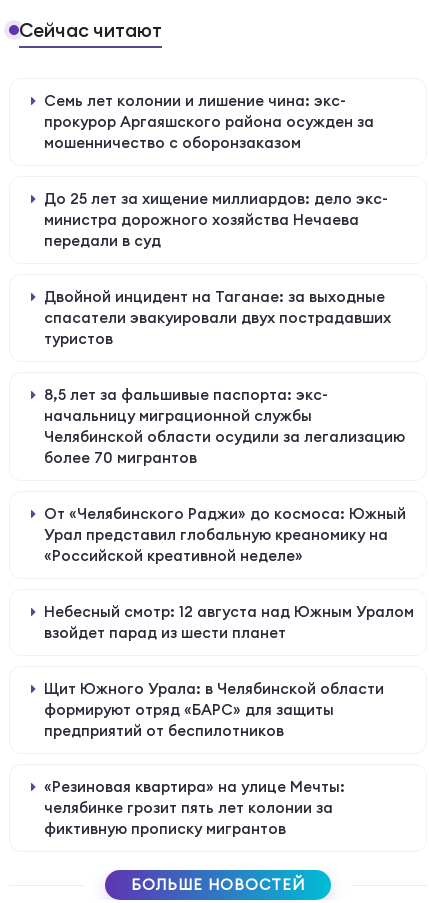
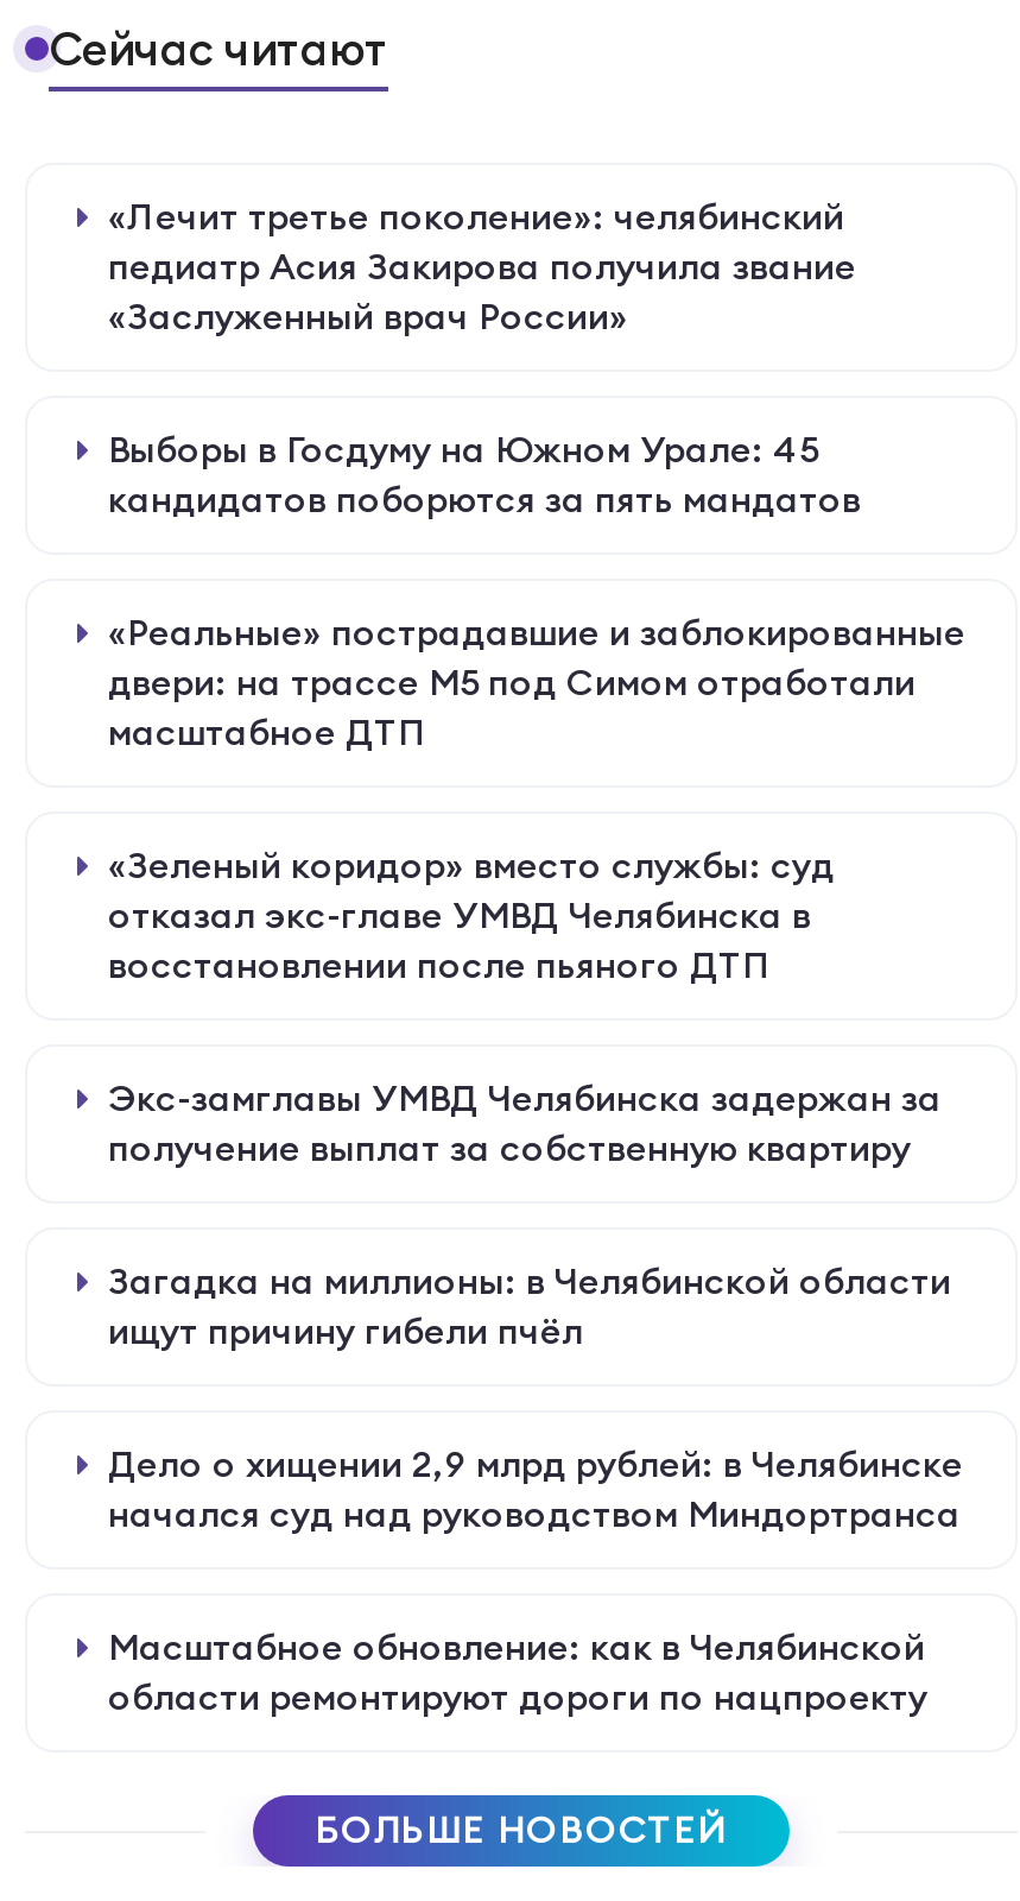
[44,91,374,152] Семь лет колонии и лишение чина: экс- | прокурор Аргаяшского района осужден за | мошенничество с оборонзаказом -> [108,195,856,340] «Лечит третье поколение»: челябинский | педиатр Асия Закирова получила звание | «Заслуженный врач России»
[44,189,388,250] До 25 лет за хищение миллиардов: дело экс- | министра дорожного хозяйства Нечаева | передали в суд -> [108,427,861,523] Выборы в Госдуму на Южном Урале: 45 | кандидатов поборются за пять мандатов
[44,287,391,348] Двойной инцидент на Таганае: за выходные | спасатели эвакуировали двух пострадавших | туристов -> [108,610,965,755] «Реальные» пострадавшие и заблокированные | двери: на трассе М5 под Симом отработали | масштабное ДТП
[44,385,405,467] 8,5 лет за фальшивые паспорта: экс- | начальницу миграционной службы | Челябинской области осудили за легализацию | более 70 мигрантов -> [108,843,835,988] «Зеленый коридор» вместо службы: суд | отказал экс-главе УМВД Челябинска в | восстановлении после пьяного ДТП
[44,504,406,565] От «Челябинского Раджи» до космоса: Южный | Урал представил глобальную креаномику на | «Российской креативной неделе» -> [108,1076,942,1171] Экс-замглавы УМВД Челябинска задержан за | получение выплат за собственную квартиру
[44,602,414,642] Небесный смотр: 12 августа над Южным Уралом | взойдет парад из шести планет -> [108,1259,951,1354] Загадка на миллионы: в Челябинской области | ищут причину гибели пчёл
[44,679,384,740] Щит Южного Урала: в Челябинской области | формируют отряд «БАРС» для защиты | предприятий от беспилотников -> [108,1442,963,1537] Дело о хищении 2,9 млрд рублей: в Челябинске | начался суд над руководством Миндортранса
[44,777,345,838] «Резиновая квартира» на улице Мечты: | челябинке грозит пять лет колонии за | фиктивную прописку мигрантов -> [108,1625,927,1720] Масштабное обновление: как в Челябинской | области ремонтируют дороги по нацпроекту

